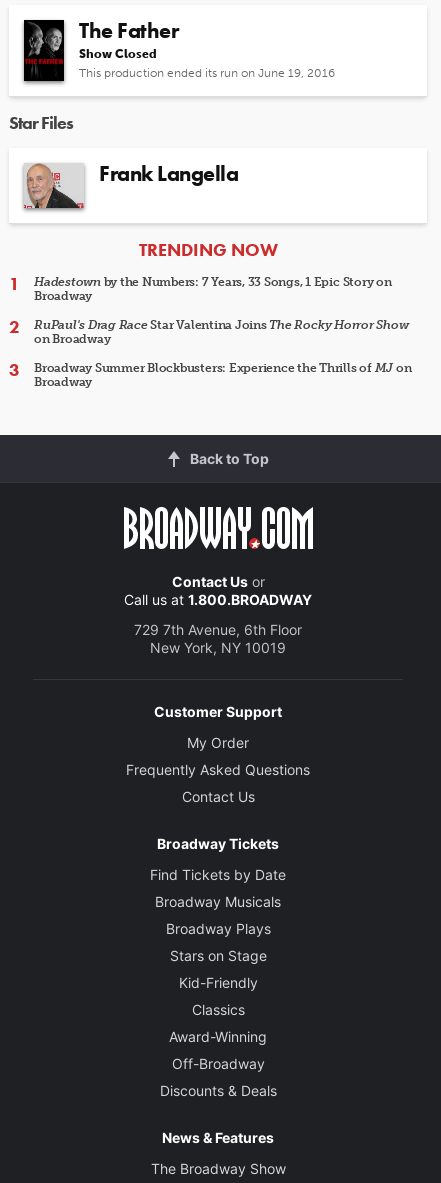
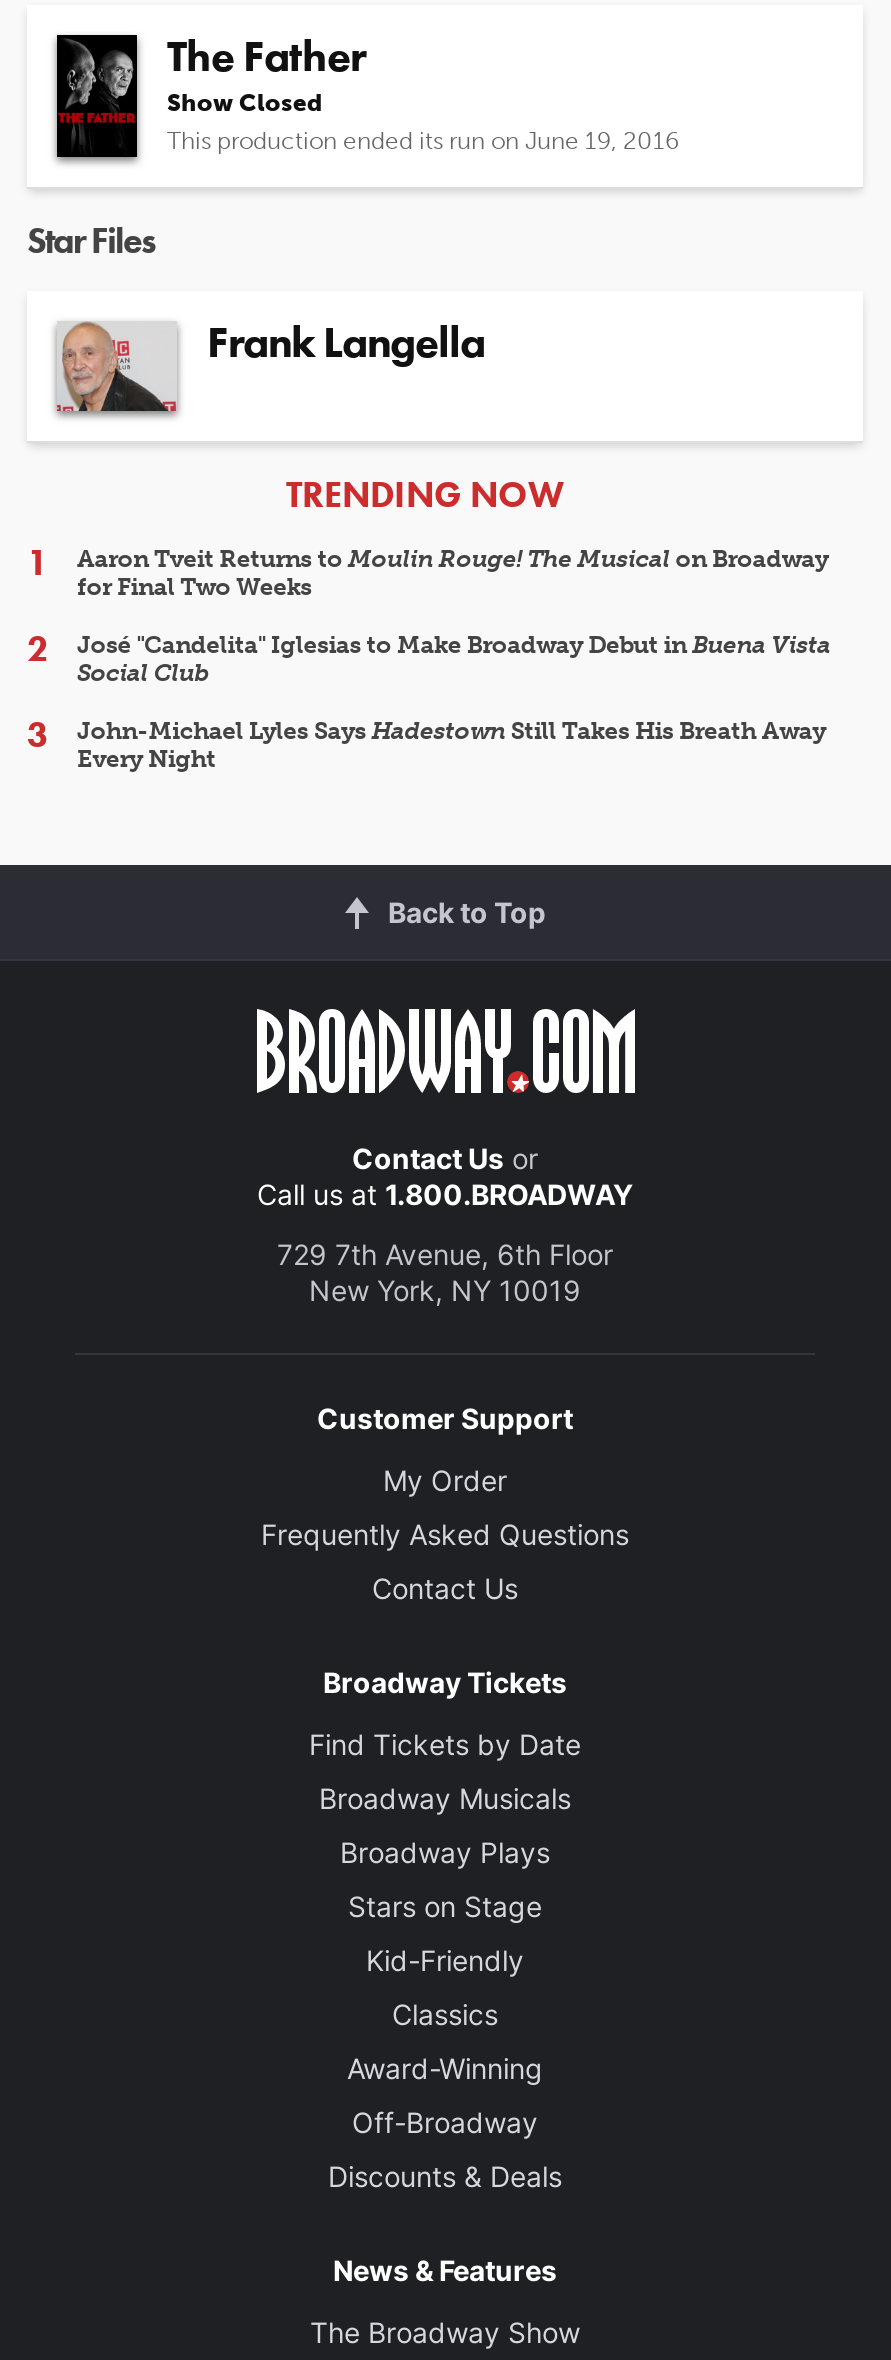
[34,275,392,303] Hadestown by the Numbers: 7 Years, 33 Songs, 1 Epic Story on | Broadway -> [77,546,828,602] Aaron Tveit Returns to Moulin Rouge! The Musical on Broadway | for Final Two Weeks
[34,318,408,346] RuPaul's Drag Race Star Valentina Joins The Rocky Horror Show | on Broadway -> [77,632,831,688] José "Candelita" Iglesias to Make Broadway Debut in Buena Vista | Social Club
[34,361,411,389] Broadway Summer Blockbusters: Experience the Thrills of MJ on | Broadway -> [77,718,826,774] John-Michael Lyles Says Hadestown Still Takes His Breath Away | Every Night

